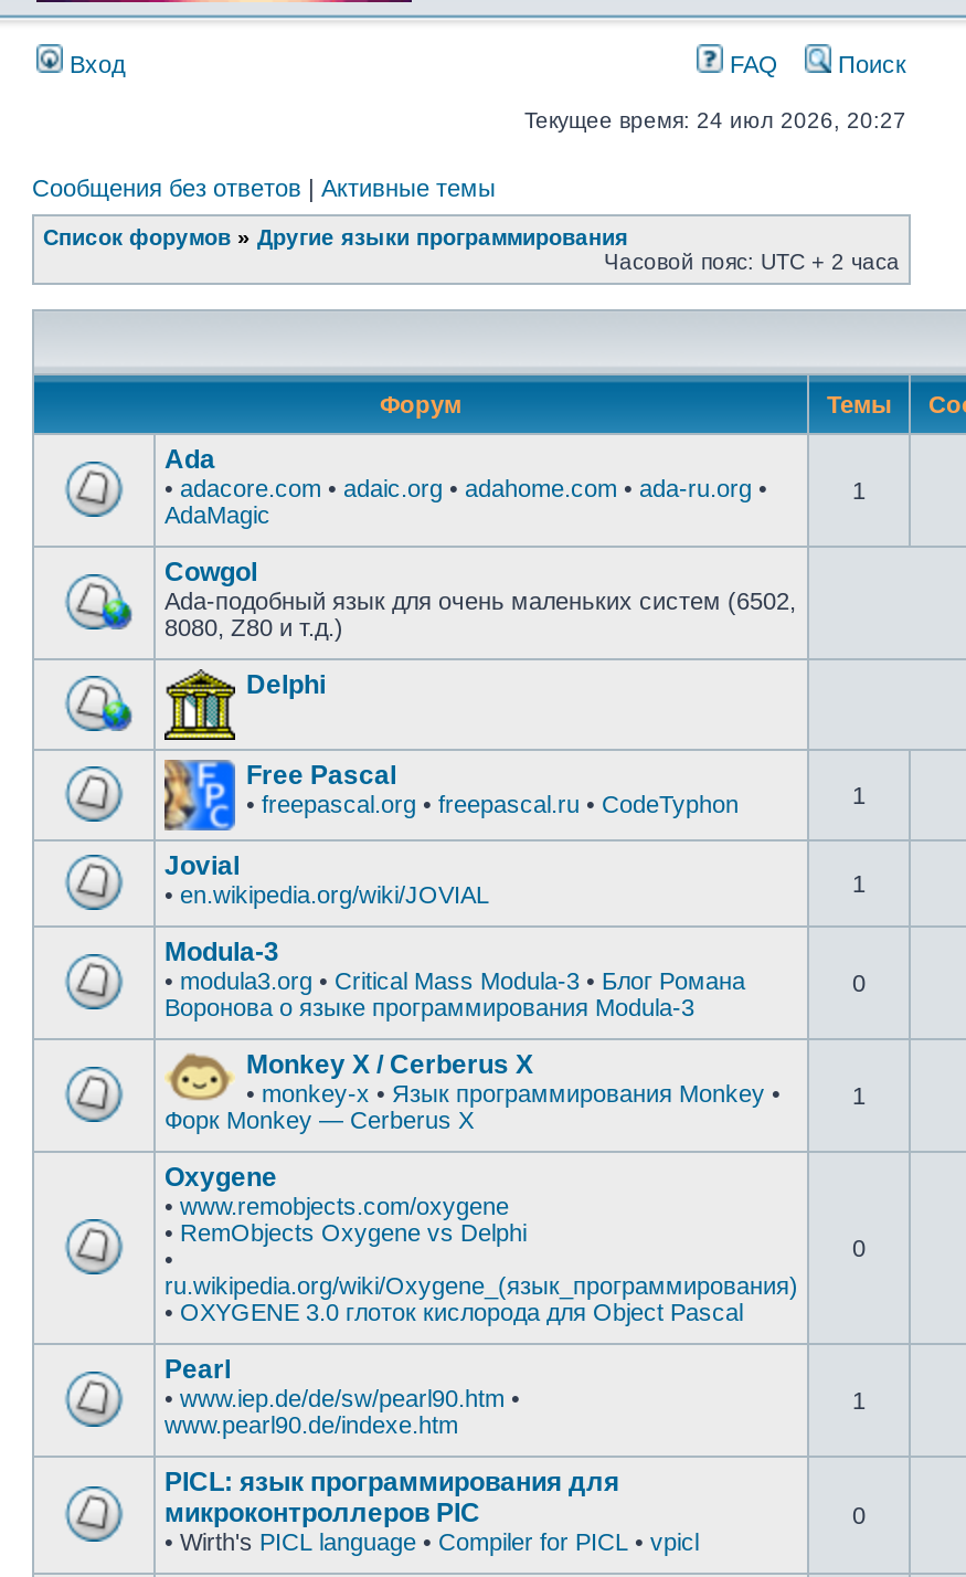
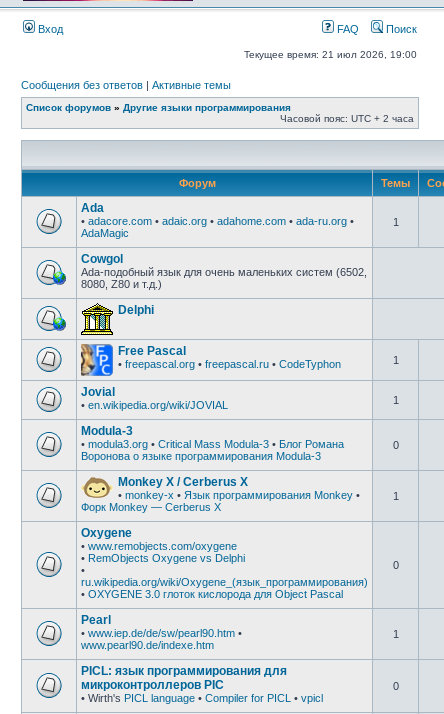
[524,108,906,133] Текущее время: 24 июл 2026, 20:27 -> [244,49,417,60] Текущее время: 21 июл 2026, 19:00

